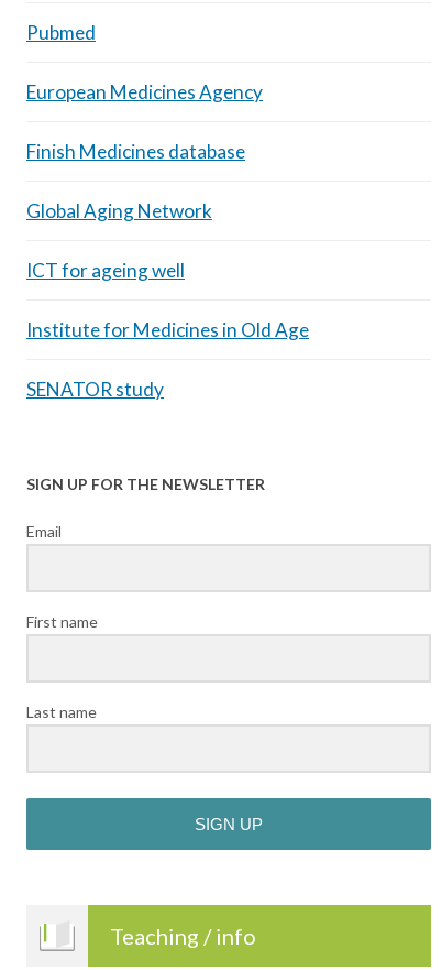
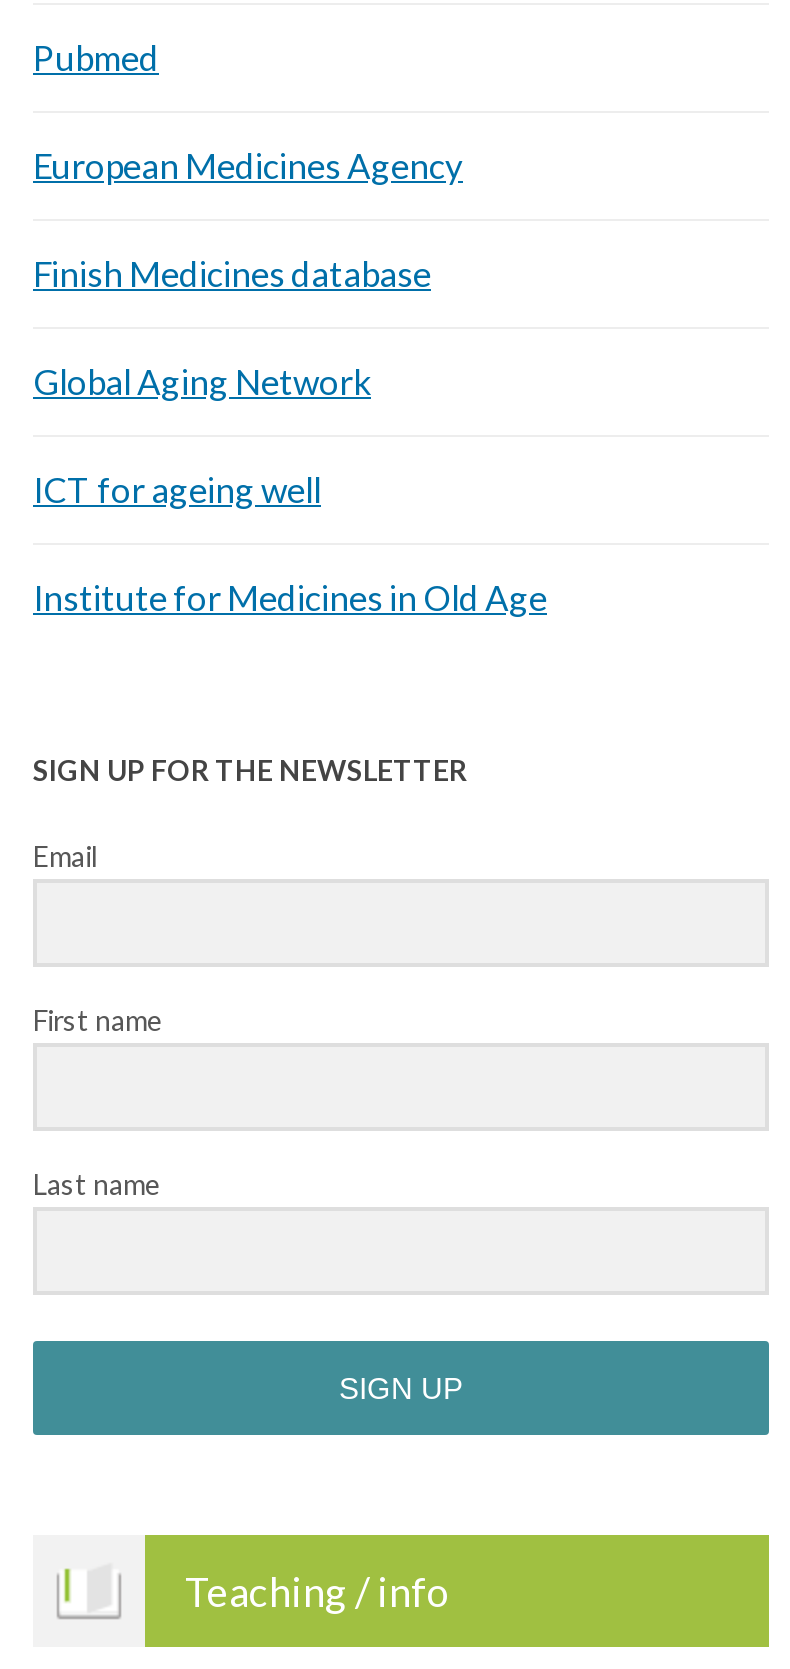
[26,378,164,401] SENATOR study -> none

